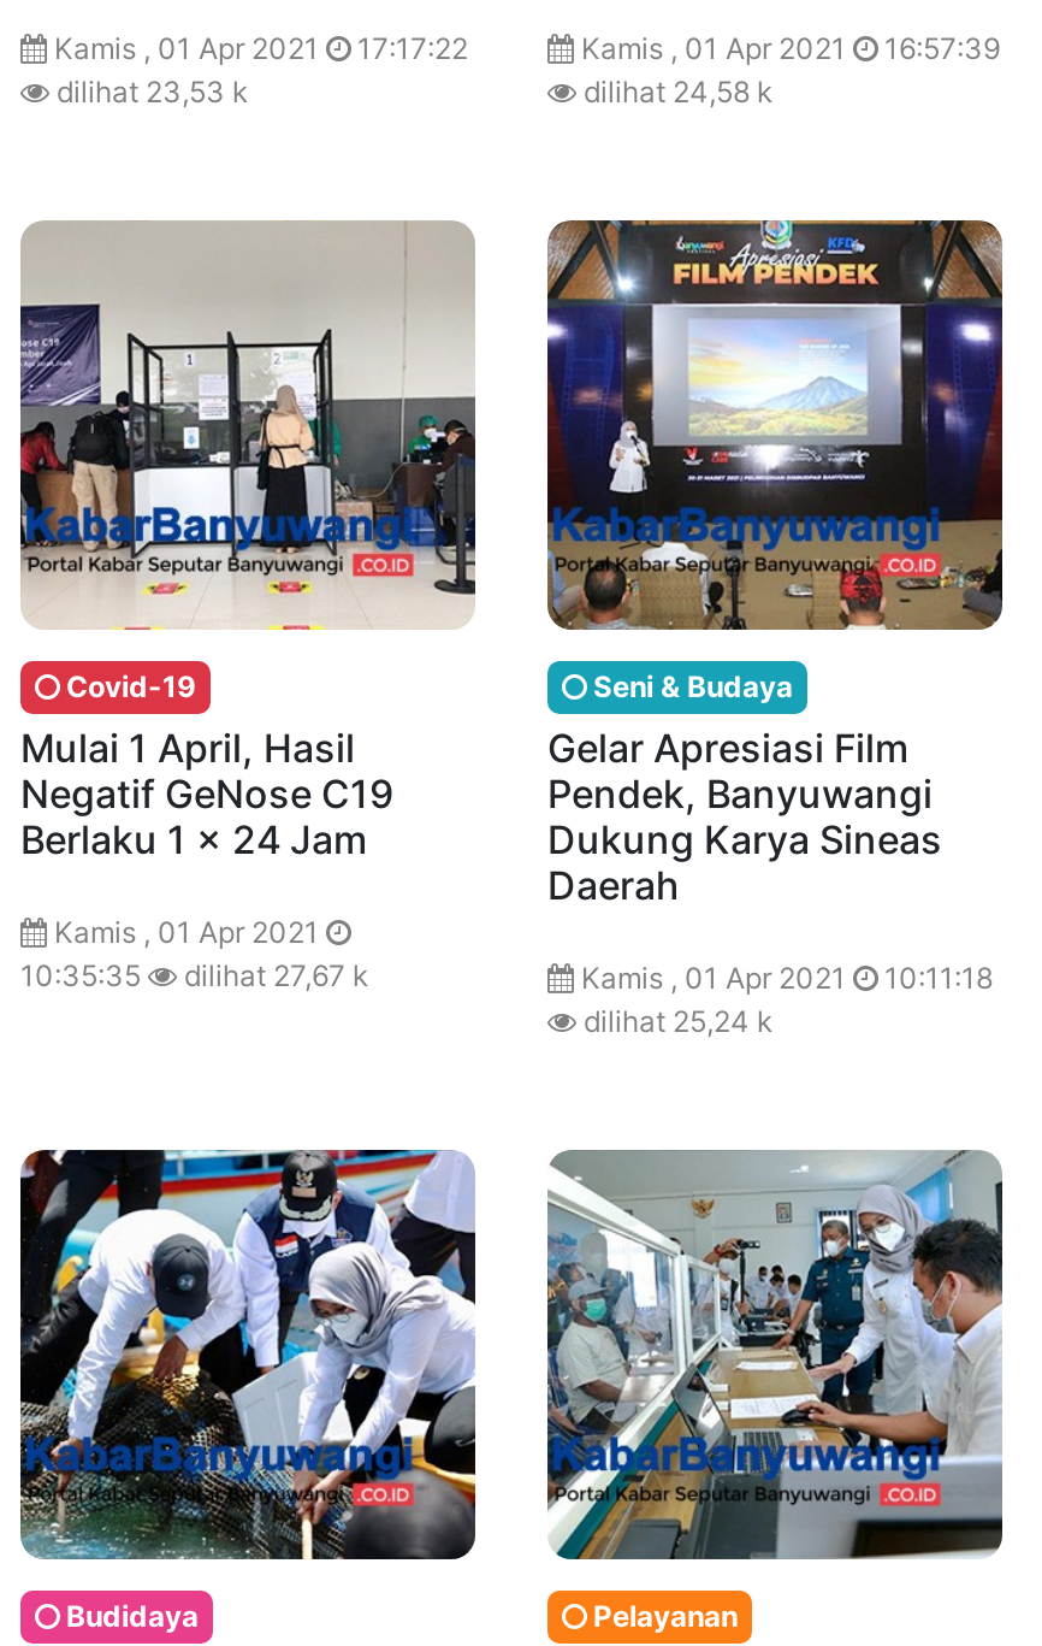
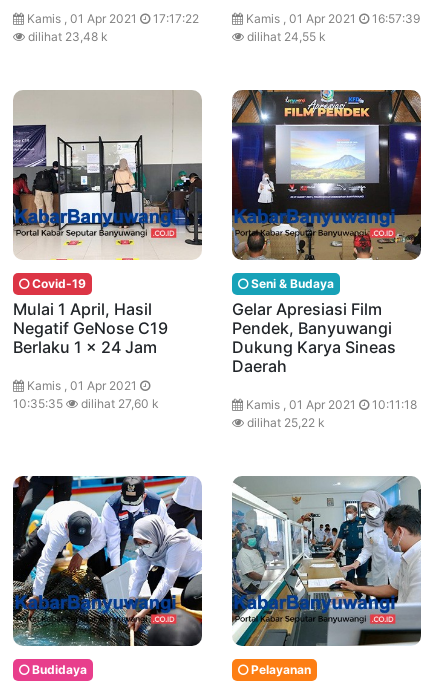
[49,73,249,110] dilihat 23,53 k -> [25,29,108,44] dilihat 23,48 k
[576,73,774,110] dilihat 24,58 k -> [244,29,326,44] dilihat 24,55 k
[20,957,369,993] 10:35:35 dilihat 27,67 k -> [13,396,159,411] 10:35:35 dilihat 27,60 k
[576,1003,774,1039] dilihat 25,24 k -> [244,415,325,430] dilihat 25,22 k

